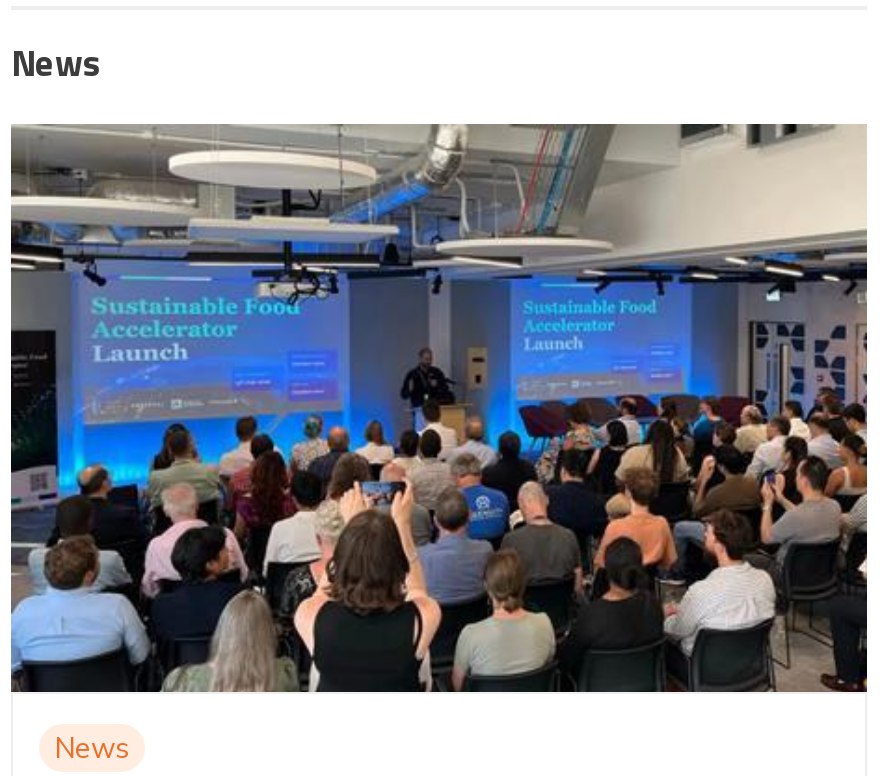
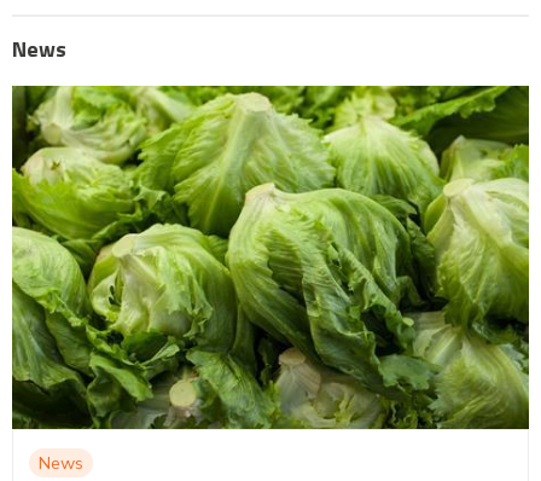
[9,122,869,694] [image] -> [11,85,530,430] [image]

